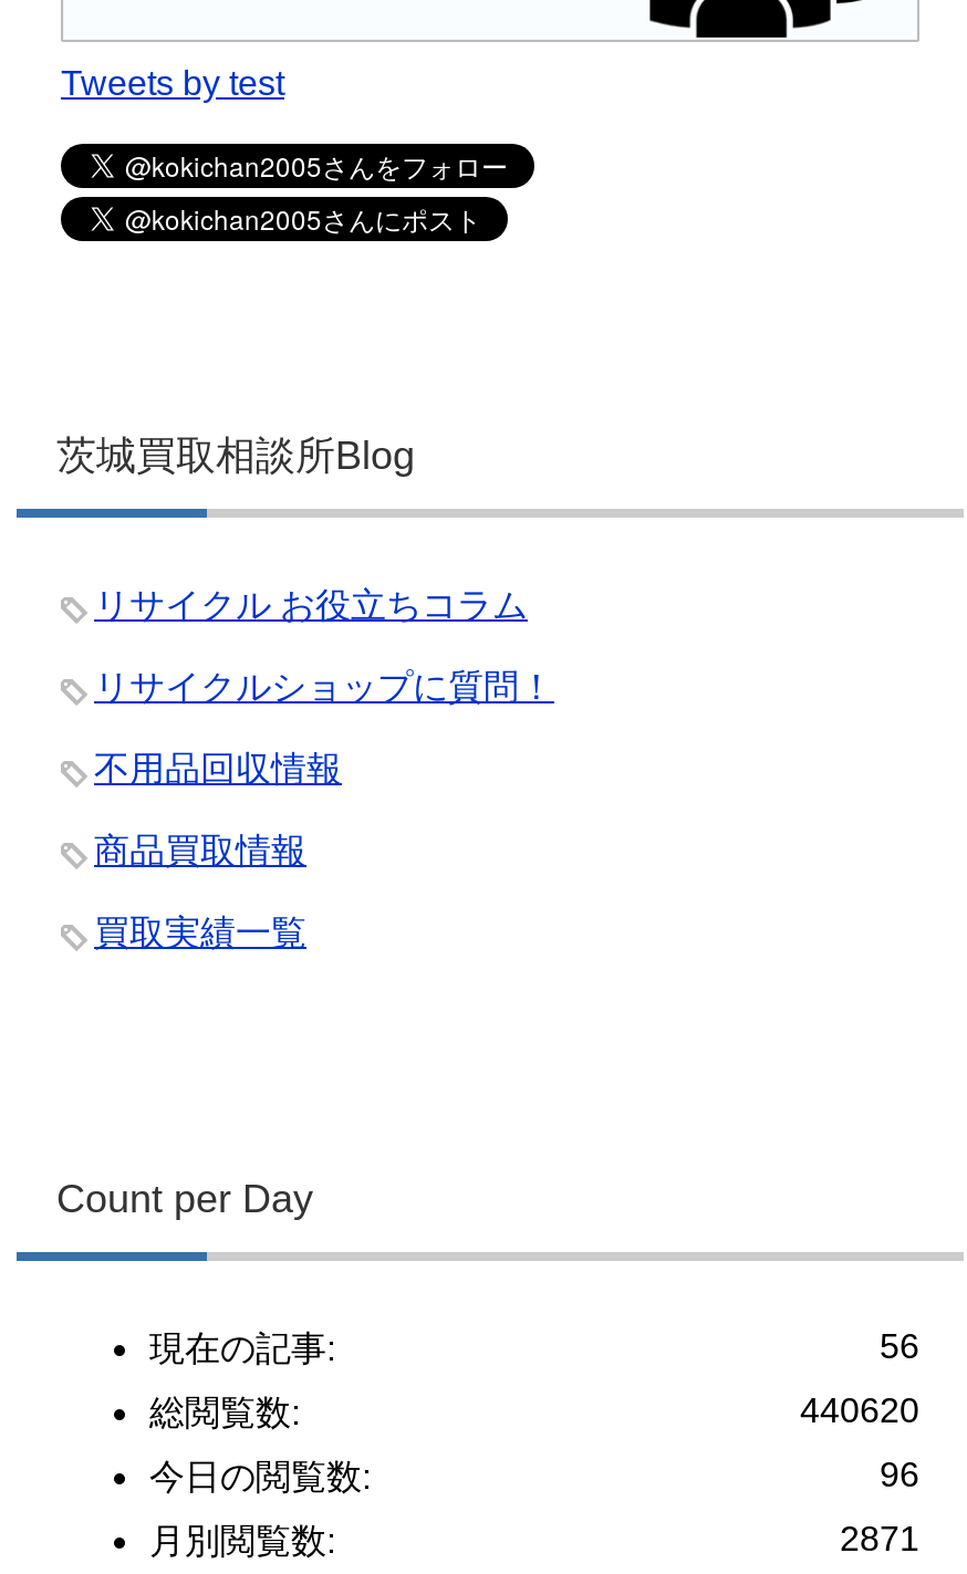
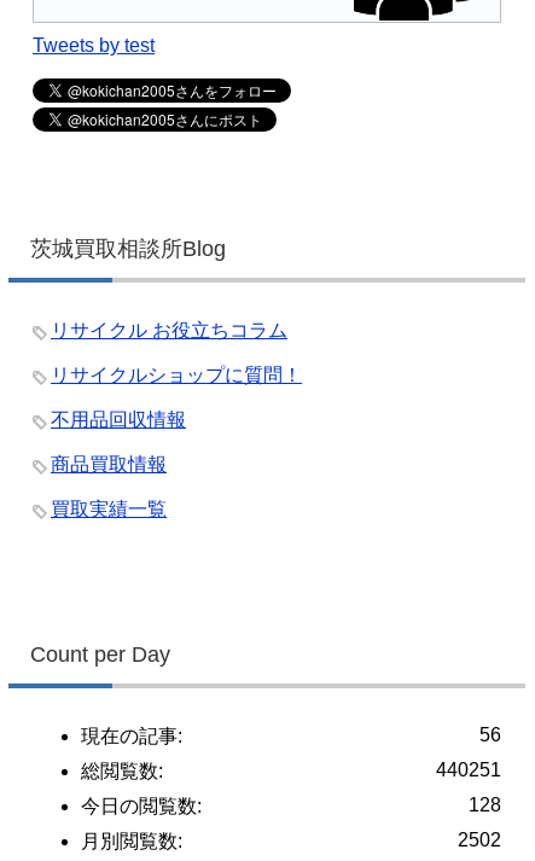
[800,1391,919,1428] 440620 -> [436,759,501,780] 440251
[880,1455,919,1492] 96 -> [469,794,501,815] 128
[840,1519,919,1557] 2871 -> [458,829,501,850] 2502

